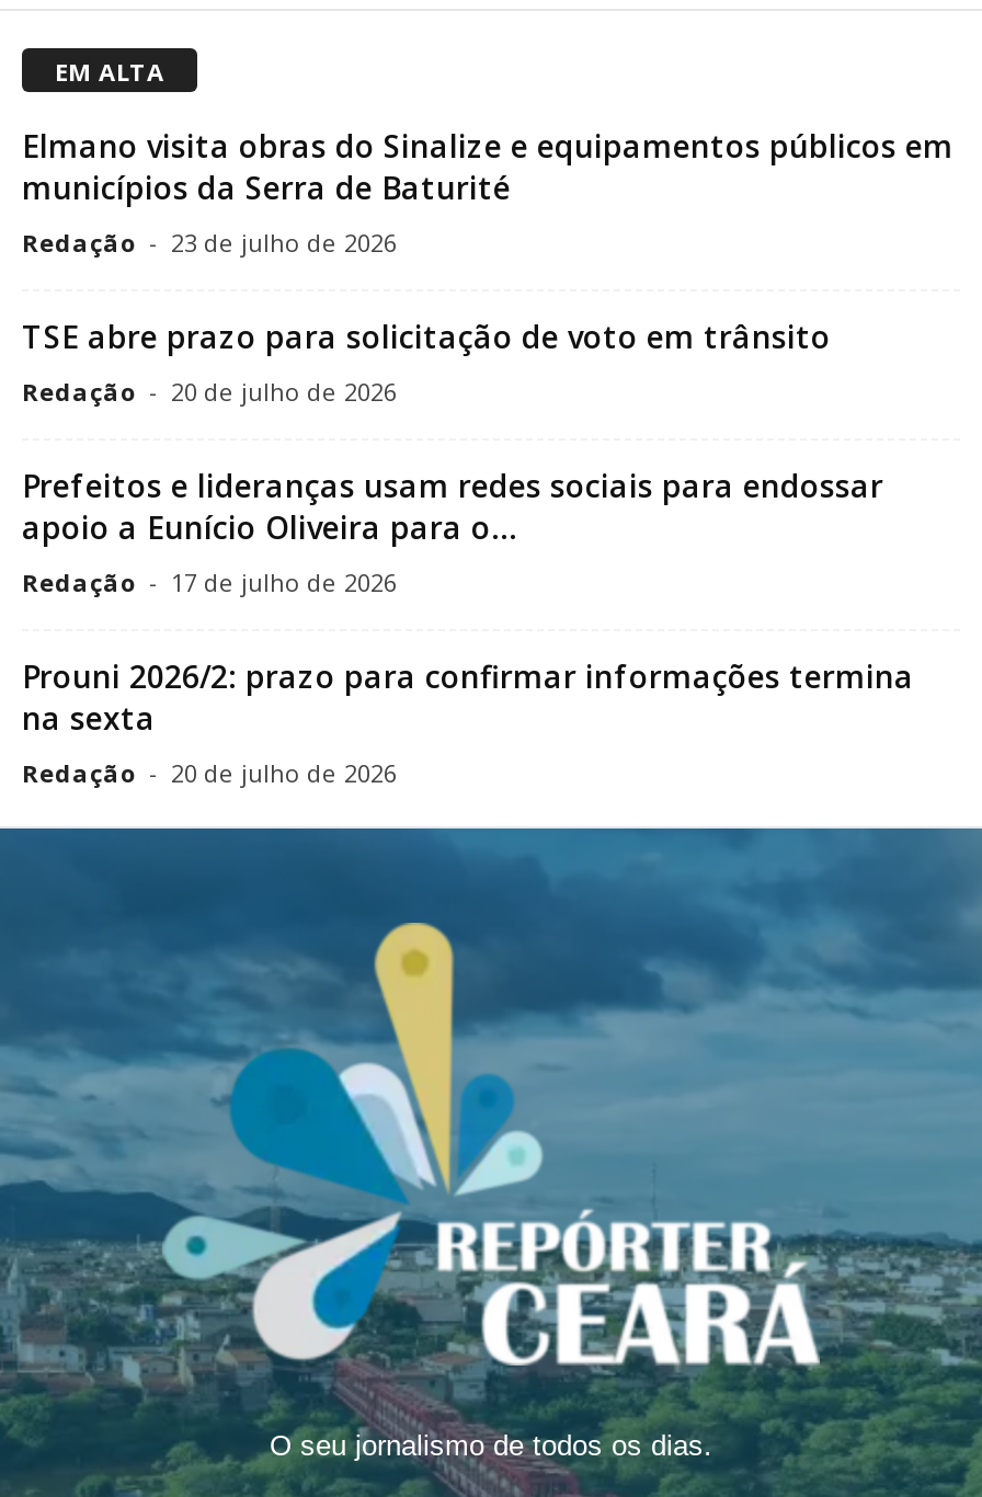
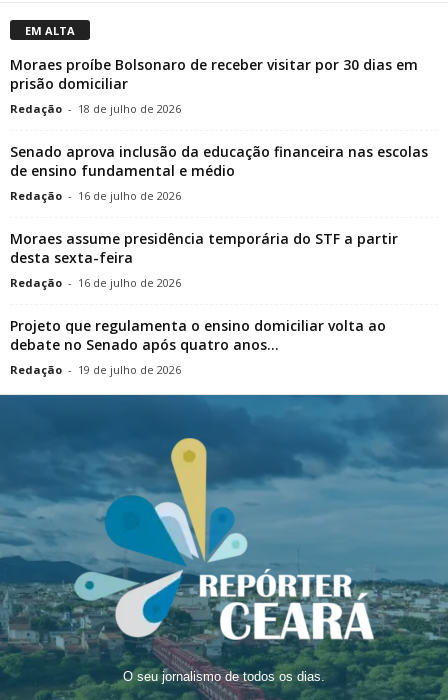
[22,126,954,260] Elmano visita obras do Sinalize e equipamentos públicos em | municípios da Serra de Baturité | Redação - 23 de julho de 2026 -> [10,55,418,116] Moraes proíbe Bolsonaro de receber visitar por 30 dias em | prisão domiciliar | Redação - 18 de julho de 2026
[22,316,831,409] TSE abre prazo para solicitação de voto em trânsito | Redação - 20 de julho de 2026 -> [10,142,428,203] Senado aprova inclusão da educação financeira nas escolas | de ensino fundamental e médio | Redação - 16 de julho de 2026
[22,466,883,599] Prefeitos e lideranças usam redes sociais para endossar | apoio a Eunício Oliveira para o... | Redação - 17 de julho de 2026 -> [10,229,398,290] Moraes assume presidência temporária do STF a partir | desta sexta-feira | Redação - 16 de julho de 2026
[22,656,914,790] Prouni 2026/2: prazo para confirmar informações termina | na sexta | Redação - 20 de julho de 2026 -> [10,316,386,377] Projeto que regulamenta o ensino domiciliar volta ao | debate no Senado após quatro anos... | Redação - 19 de julho de 2026

